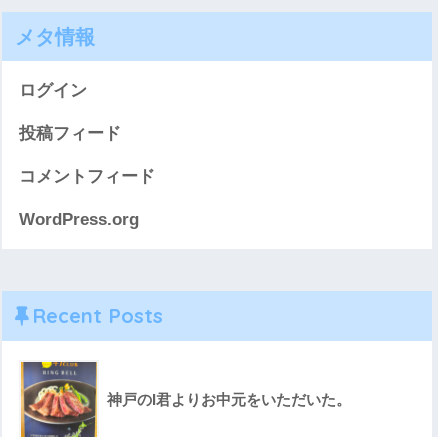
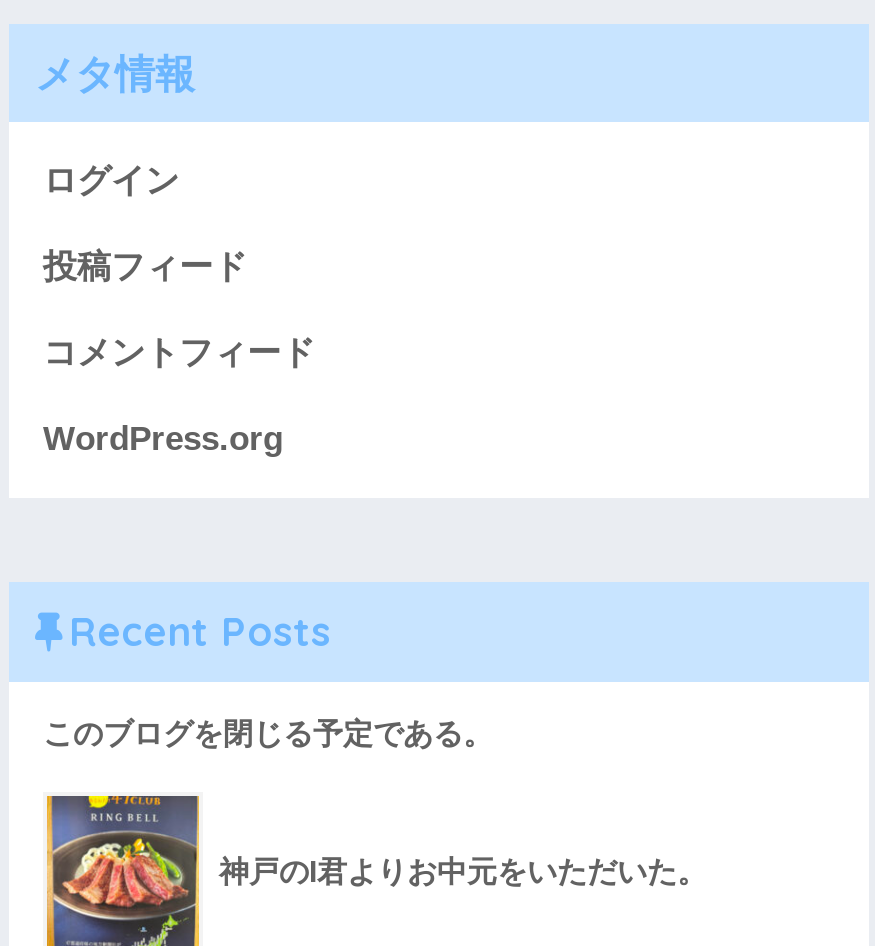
none -> [43,716,493,750] このブログを閉じる予定である。

